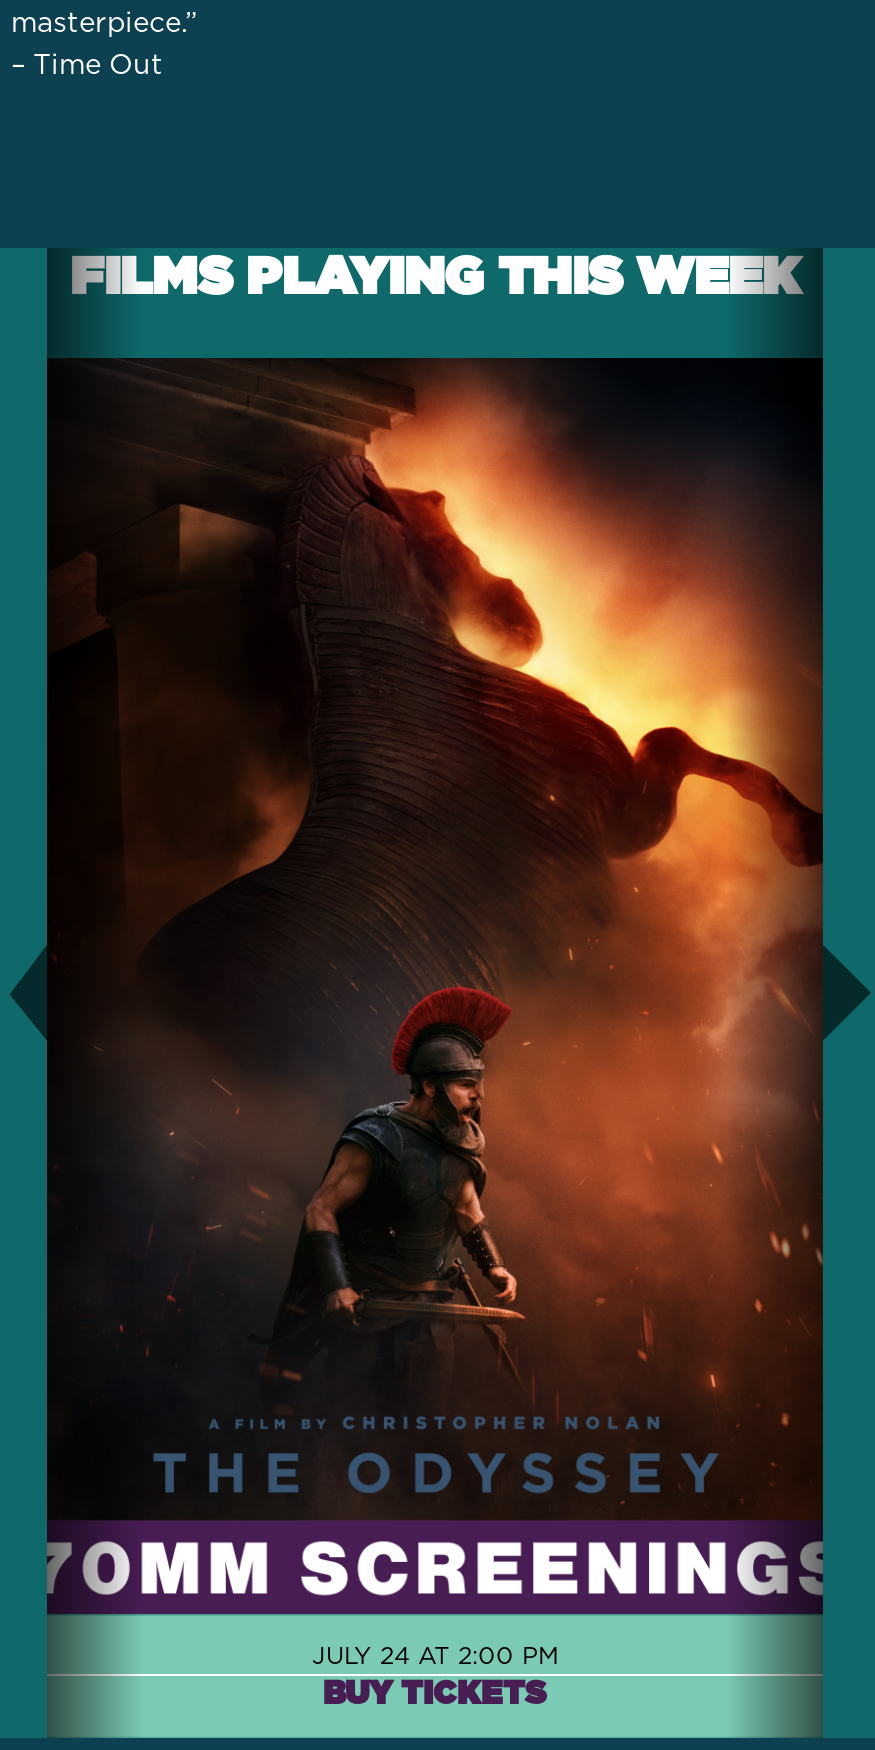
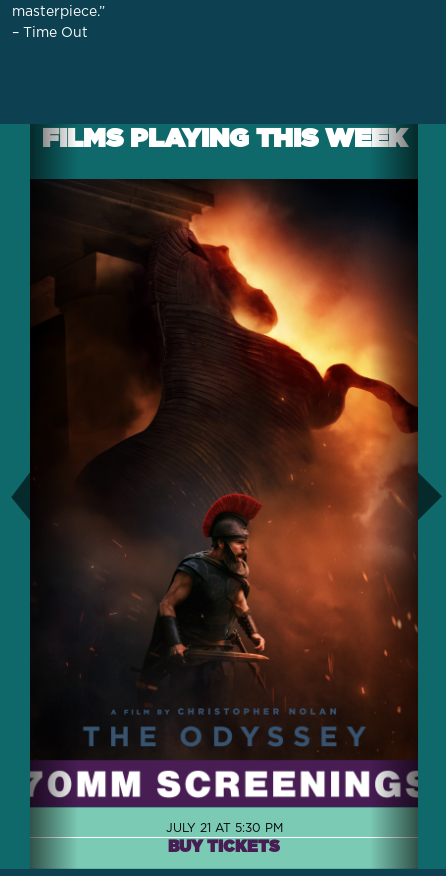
[312,1644,558,1668] JULY 24 AT 2:00 PM -> [165,822,282,834] JULY 21 AT 5:30 PM

